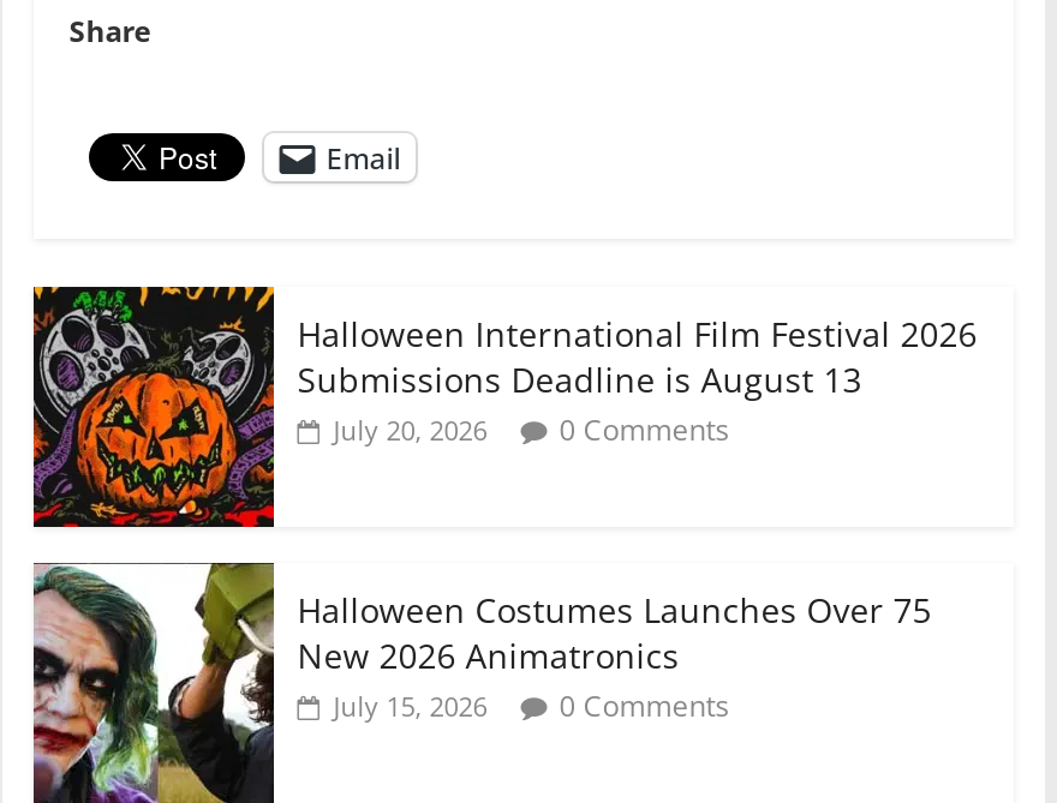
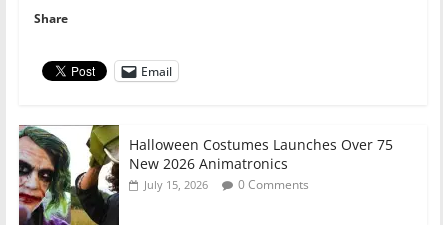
[31,284,977,529] [image] | Halloween International Film Festival 2026 | Submissions Deadline is August 13 | July 20, 2026 | 0 Comments -> none

